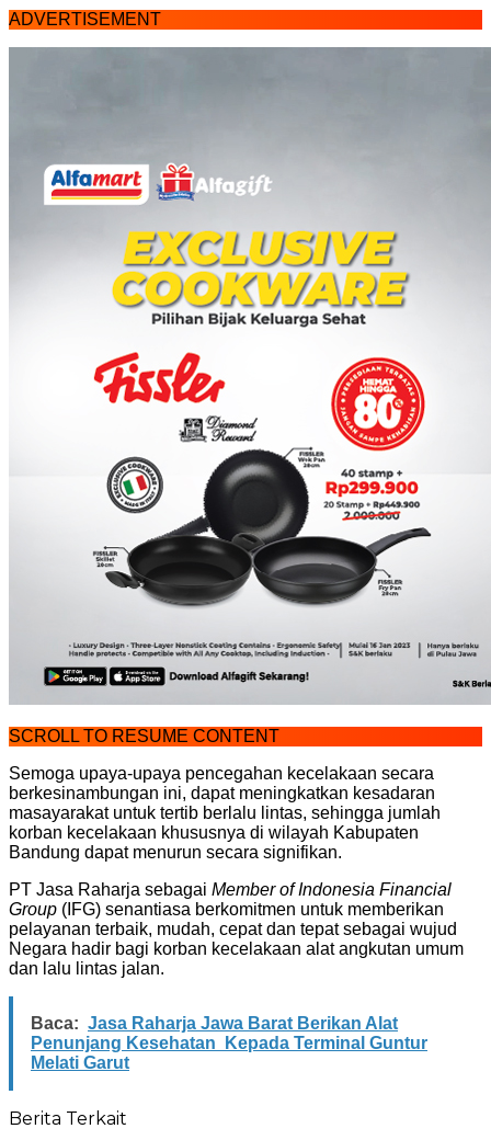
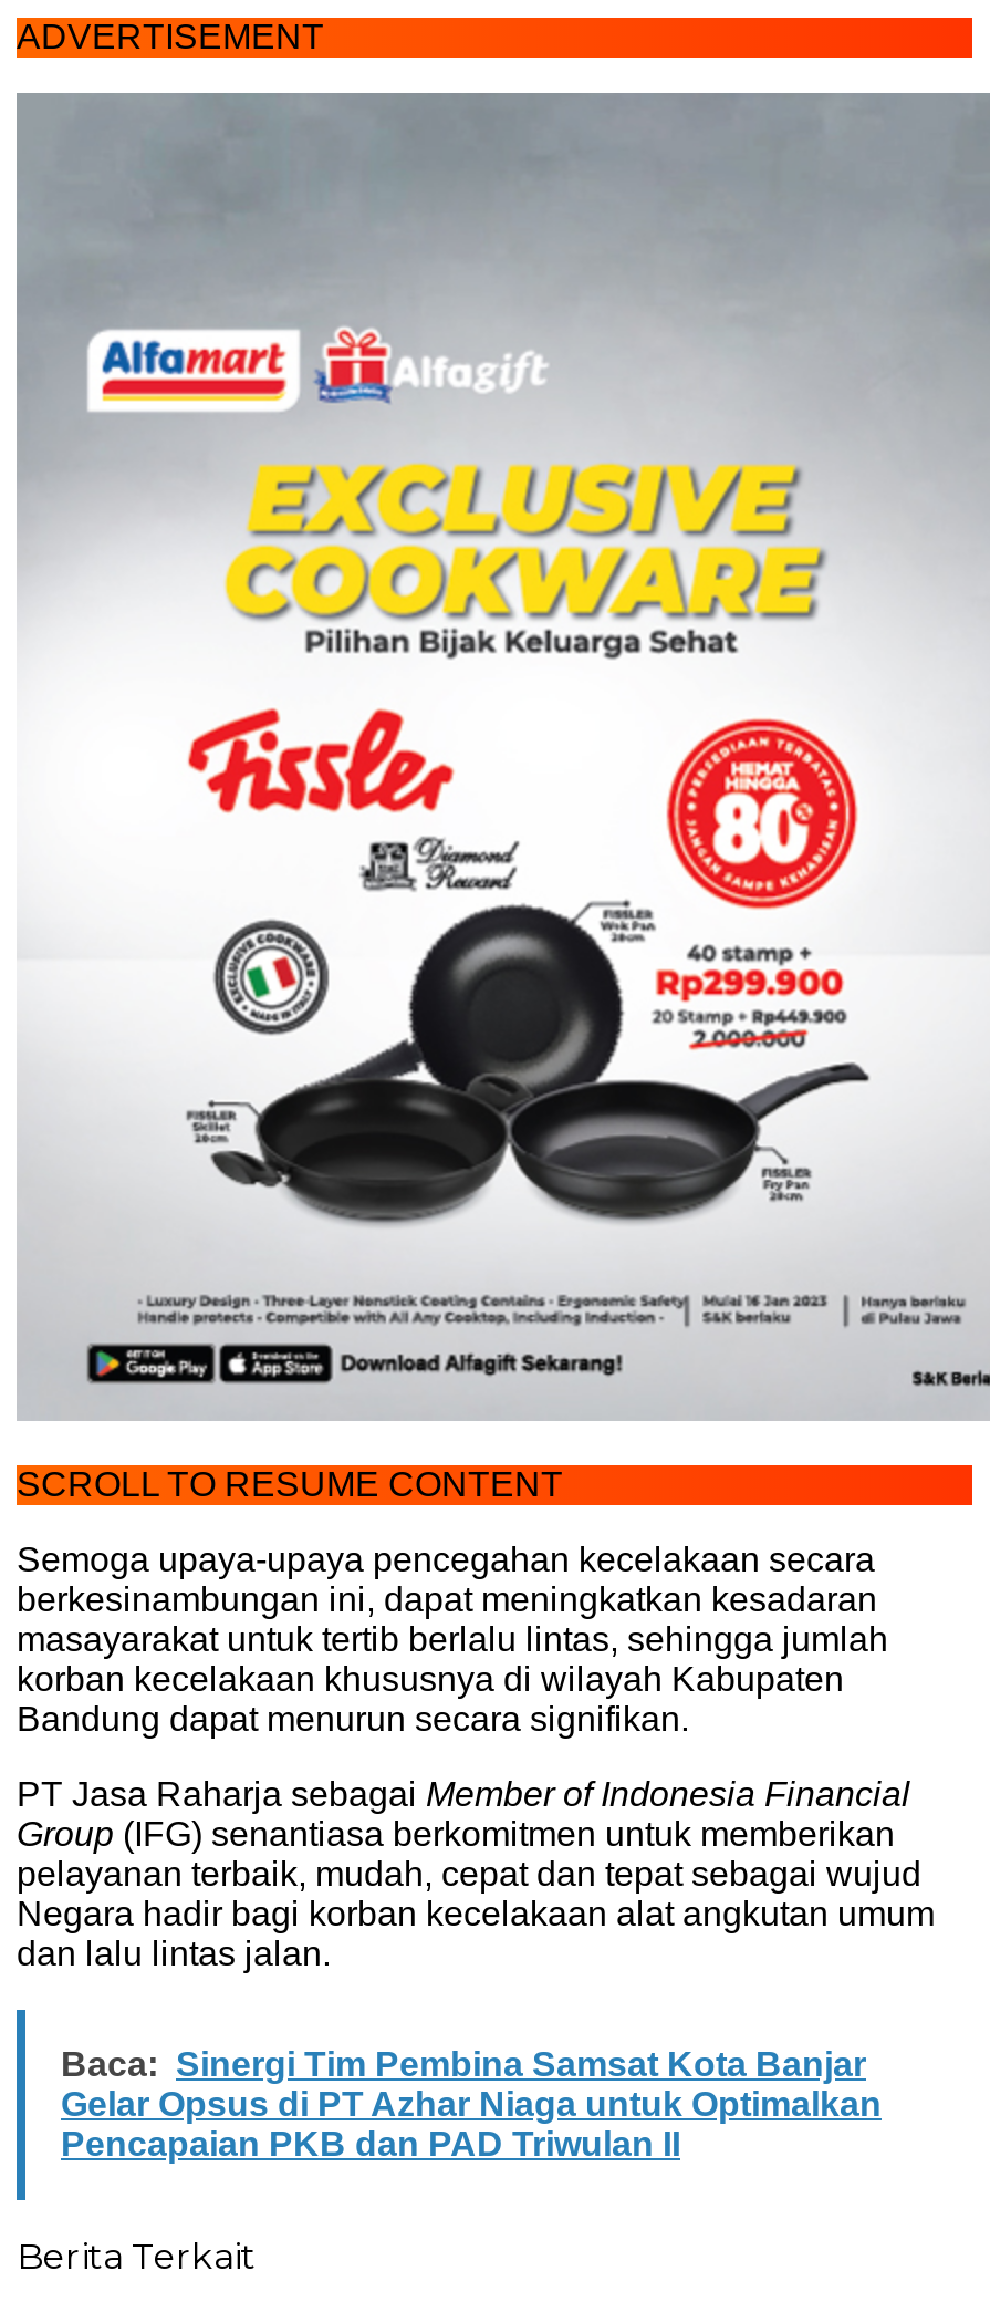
[31,1014,427,1072] Baca: Jasa Raharja Jawa Barat Berikan Alat | Penunjang Kesehatan Kepada Terminal Guntur | Melati Garut -> [61,2045,882,2162] Baca: Sinergi Tim Pembina Samsat Kota Banjar | Gelar Opsus di PT Azhar Niaga untuk Optimalkan | Pencapaian PKB dan PAD Triwulan II

